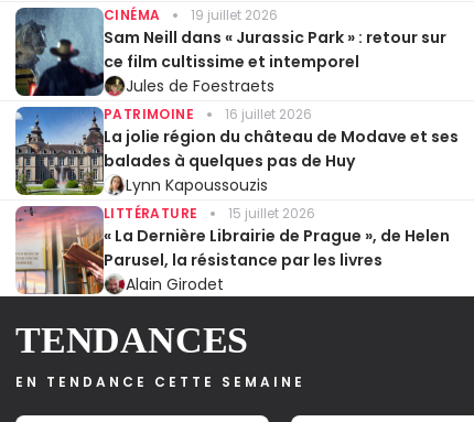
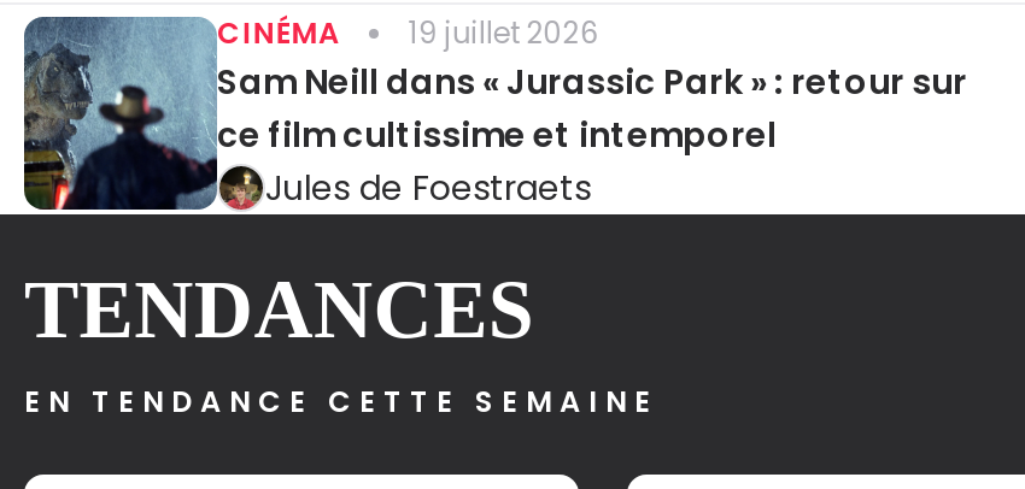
[14,104,459,295] [image] | PATRIMOINE | 16 juillet 2026 | La jolie région du château de Modave et ses | balades à quelques pas de Huy | Lynn Kapoussouzis | LITTÉRATURE | 15 juillet 2026 | « La Dernière Librairie de Prague », de Helen | Parusel, la résistance par les livres | Alain Girodet -> none
[14,206,110,295] [image] -> none

